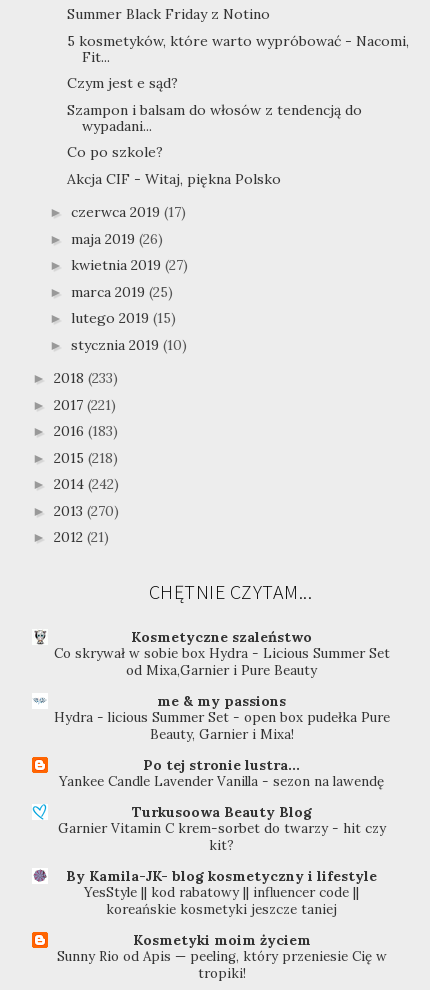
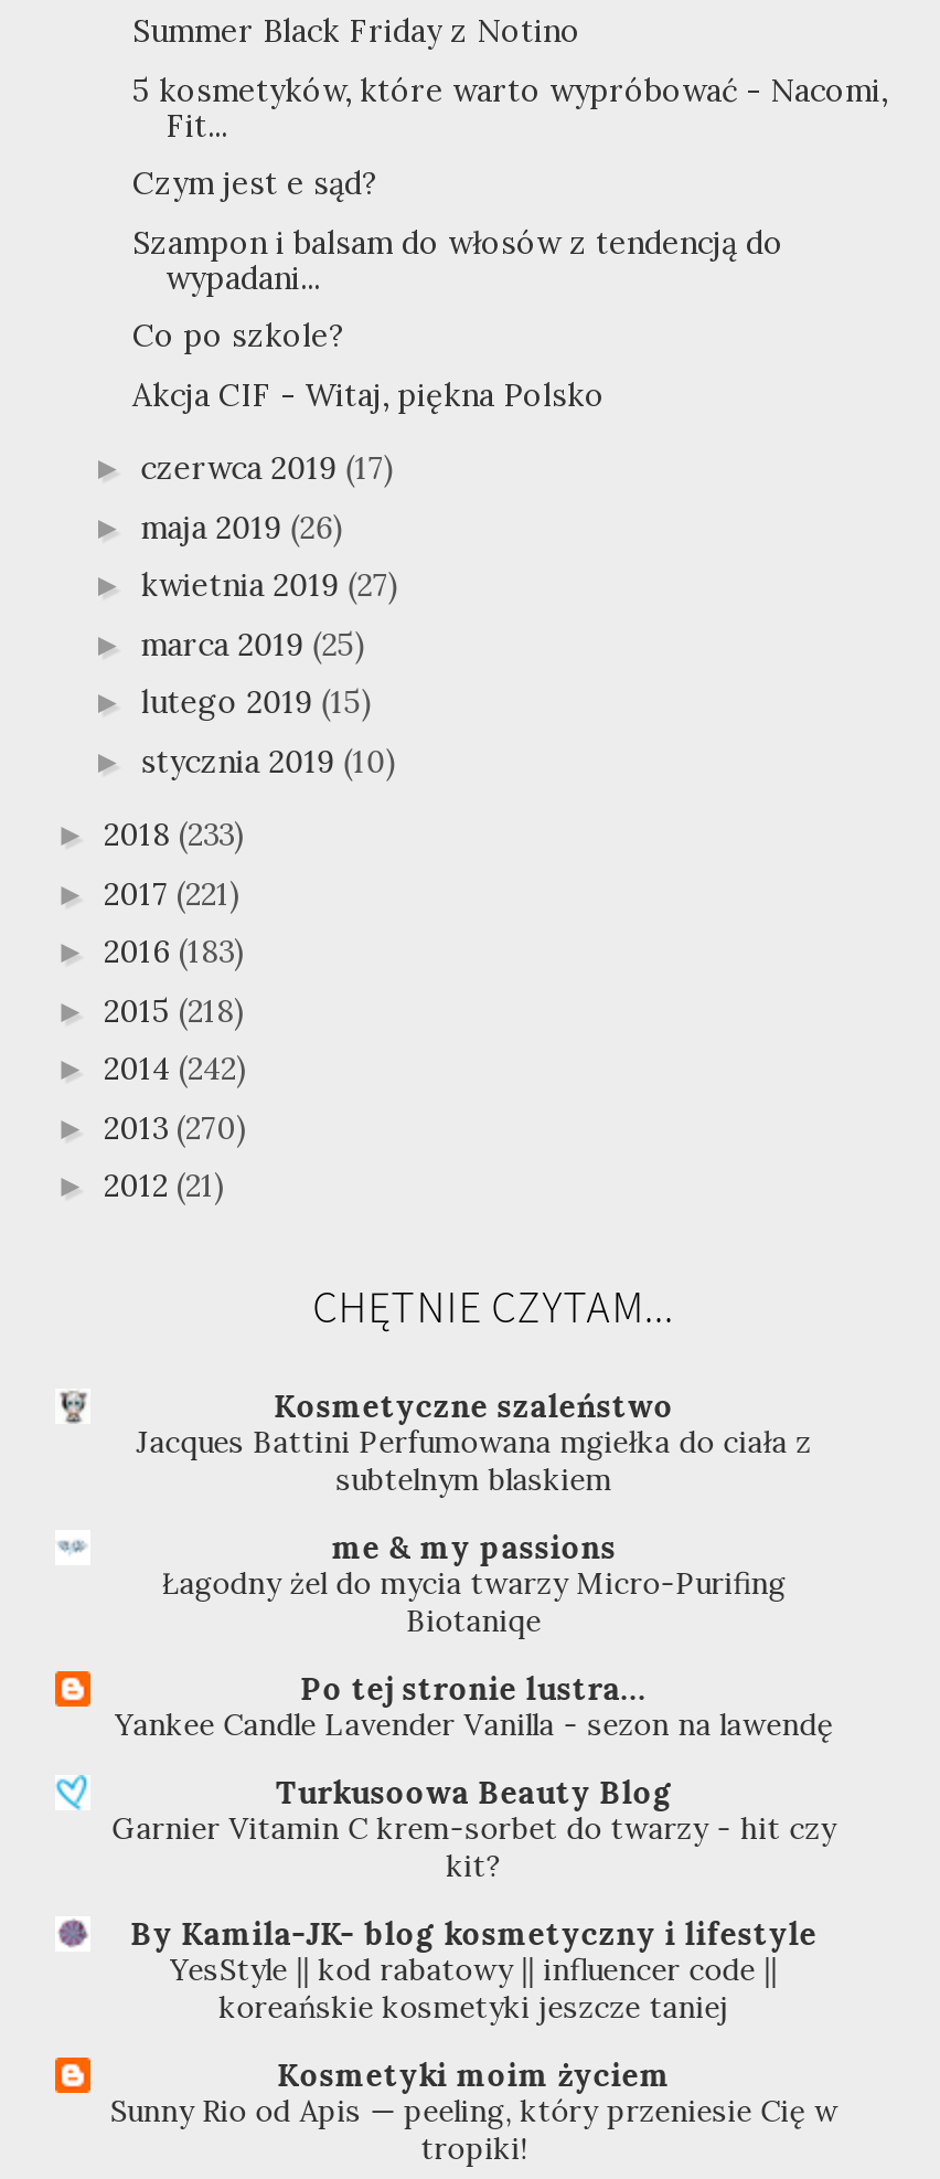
[54,645,390,679] Co skrywał w sobie box Hydra - Licious Summer Set | od Mixa,Garnier i Pure Beauty -> [136,1425,812,1500] Jacques Battini Perfumowana mgiełka do ciała z | subtelnym blaskiem
[54,709,390,743] Hydra - licious Summer Set - open box pudełka Pure | Beauty, Garnier i Mixa! -> [162,1566,786,1641] Łagodny żel do mycia twarzy Micro-Purifing | Biotaniqe

